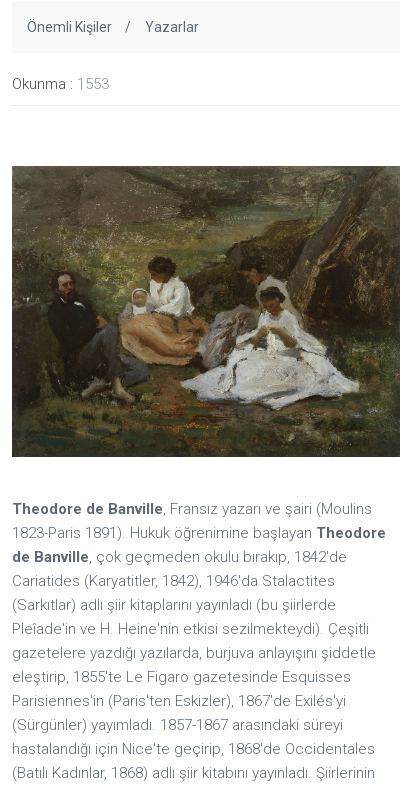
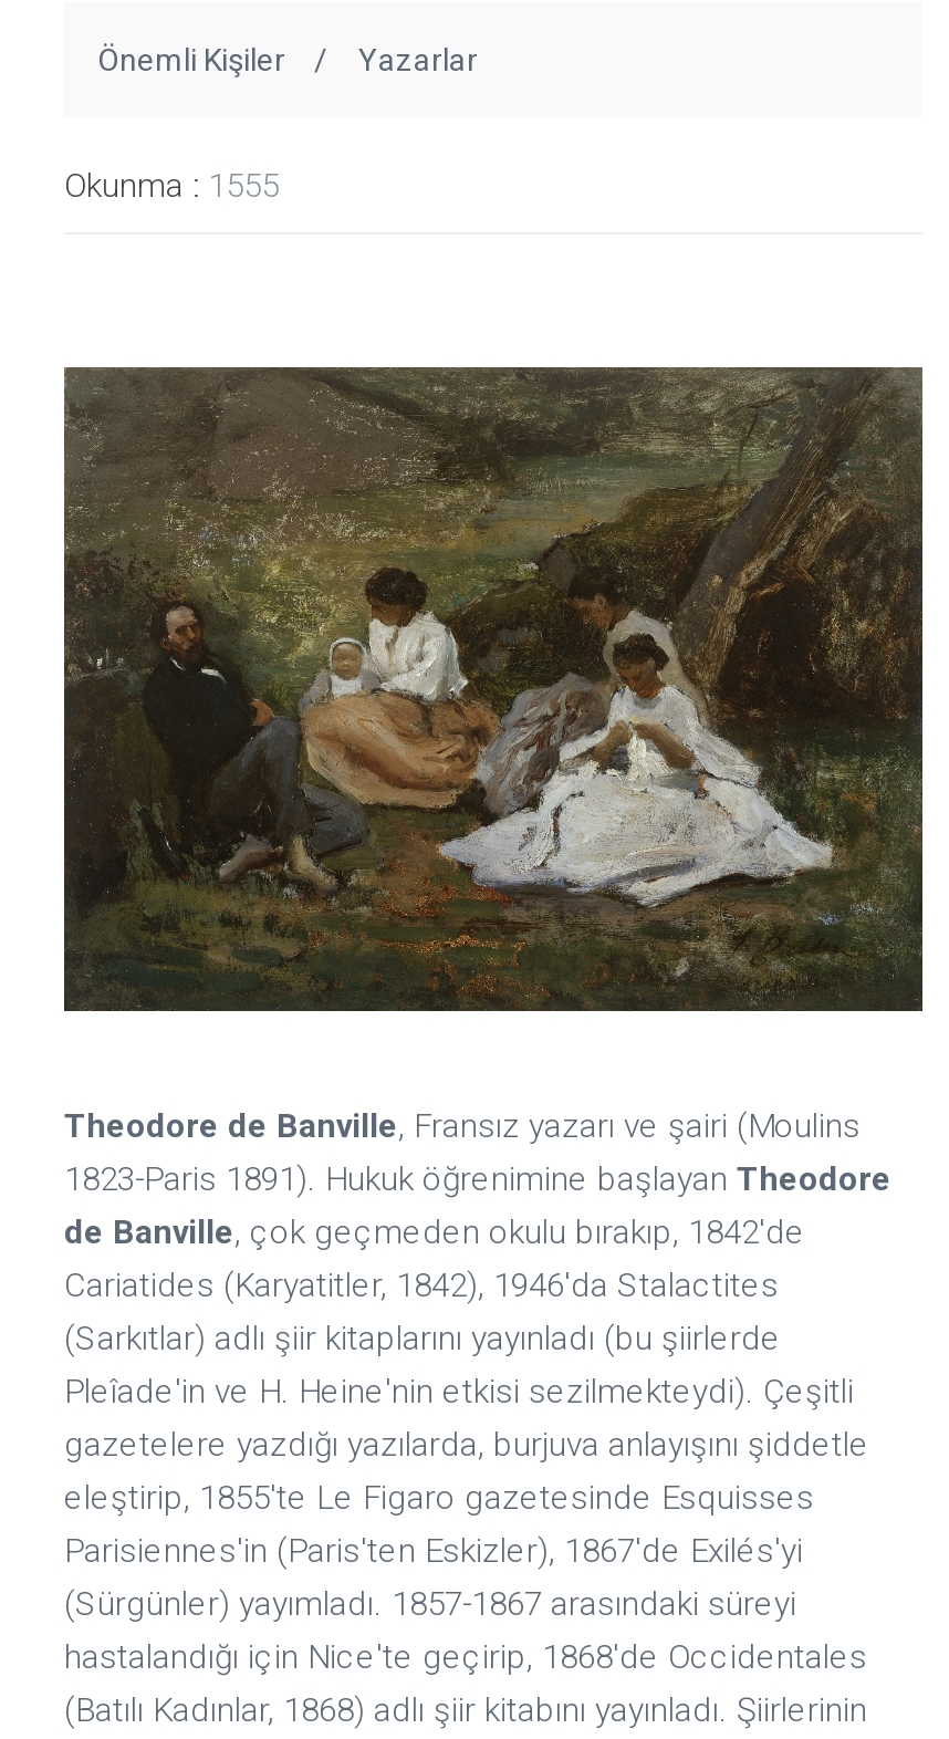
[12,75,109,93] Okunma : 1553 -> [64,166,279,206] Okunma : 1555

